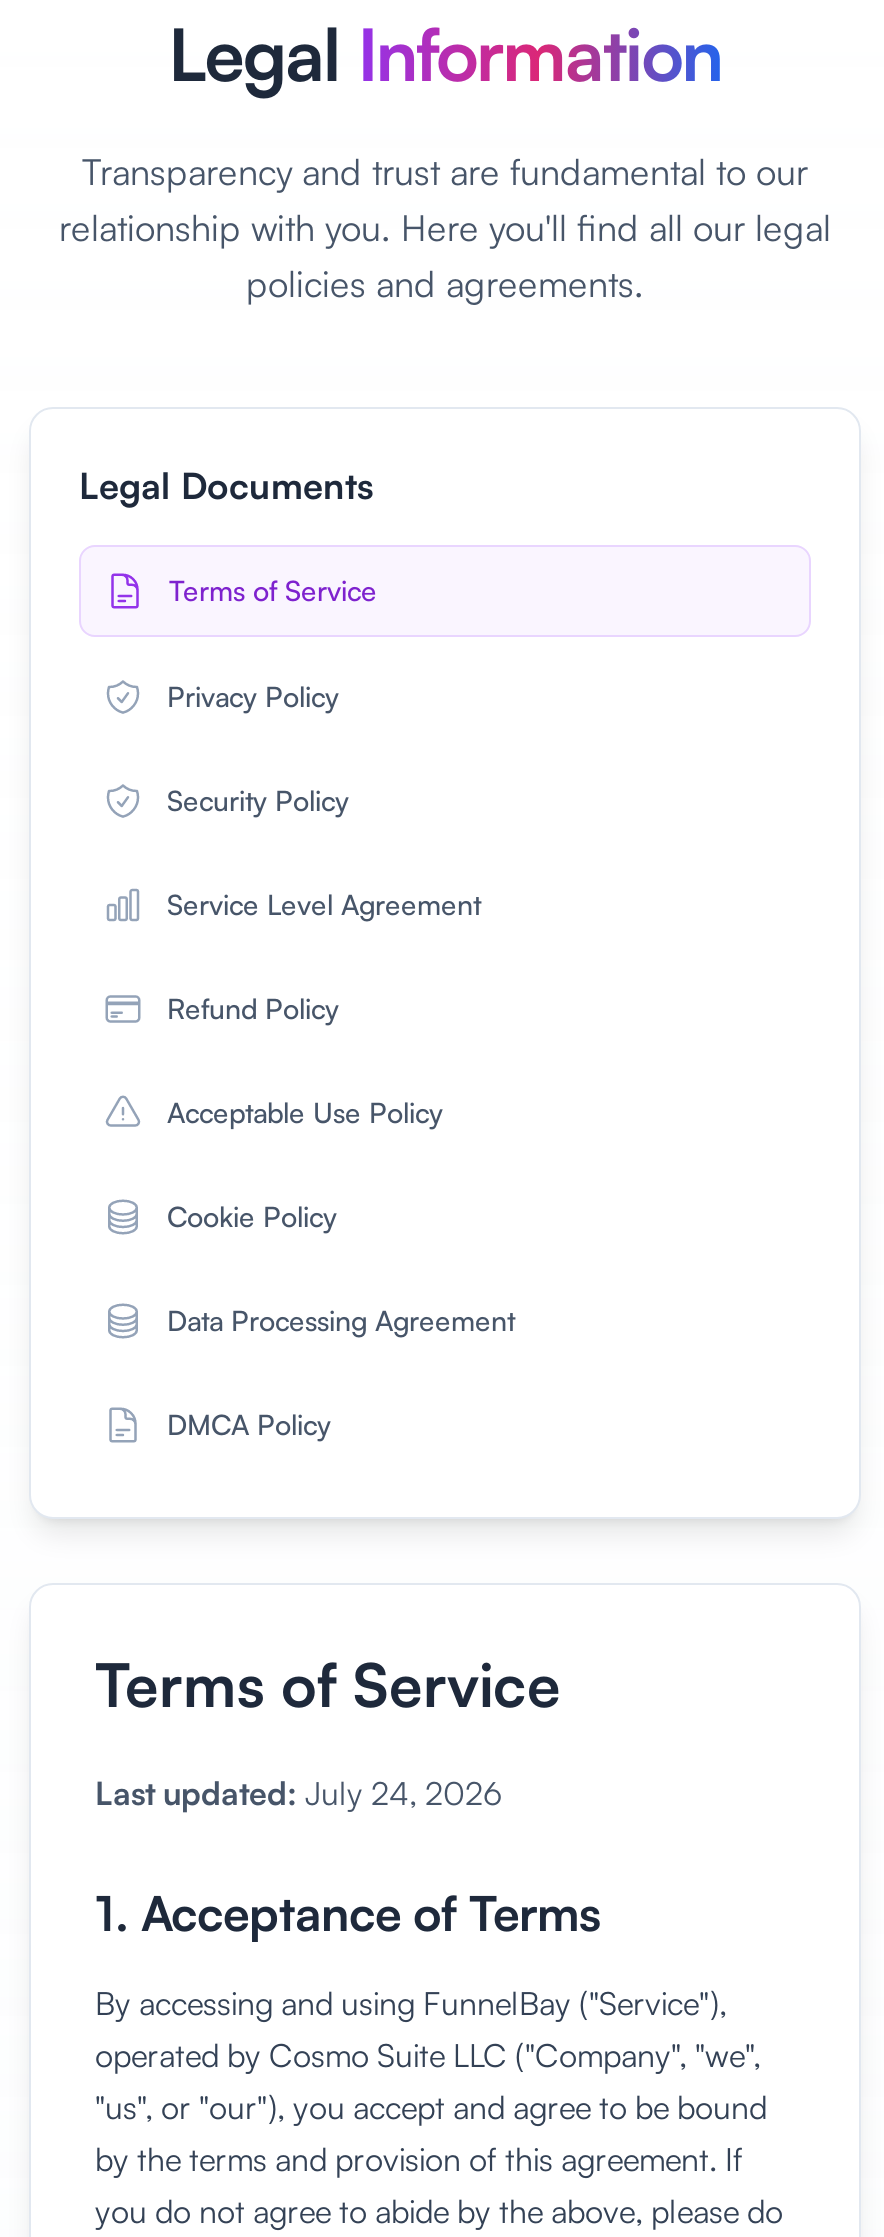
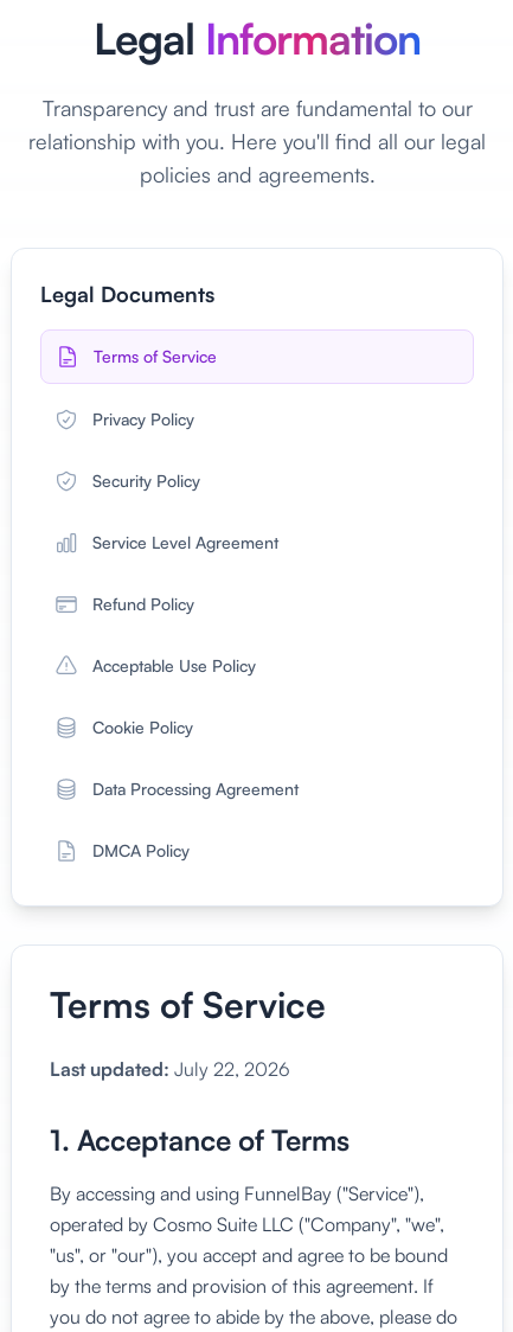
[95,1773,503,1813] Last updated: July 24, 2026 -> [50,1057,290,1081] Last updated: July 22, 2026

